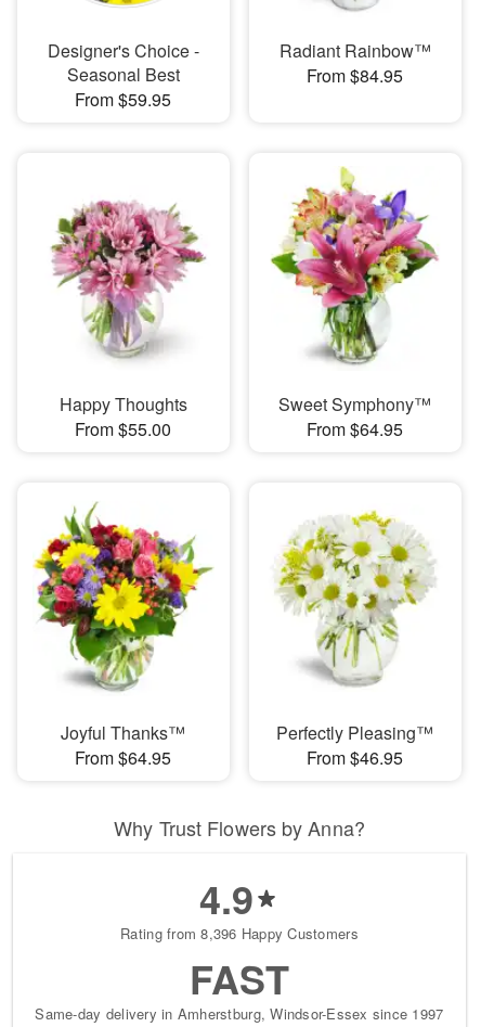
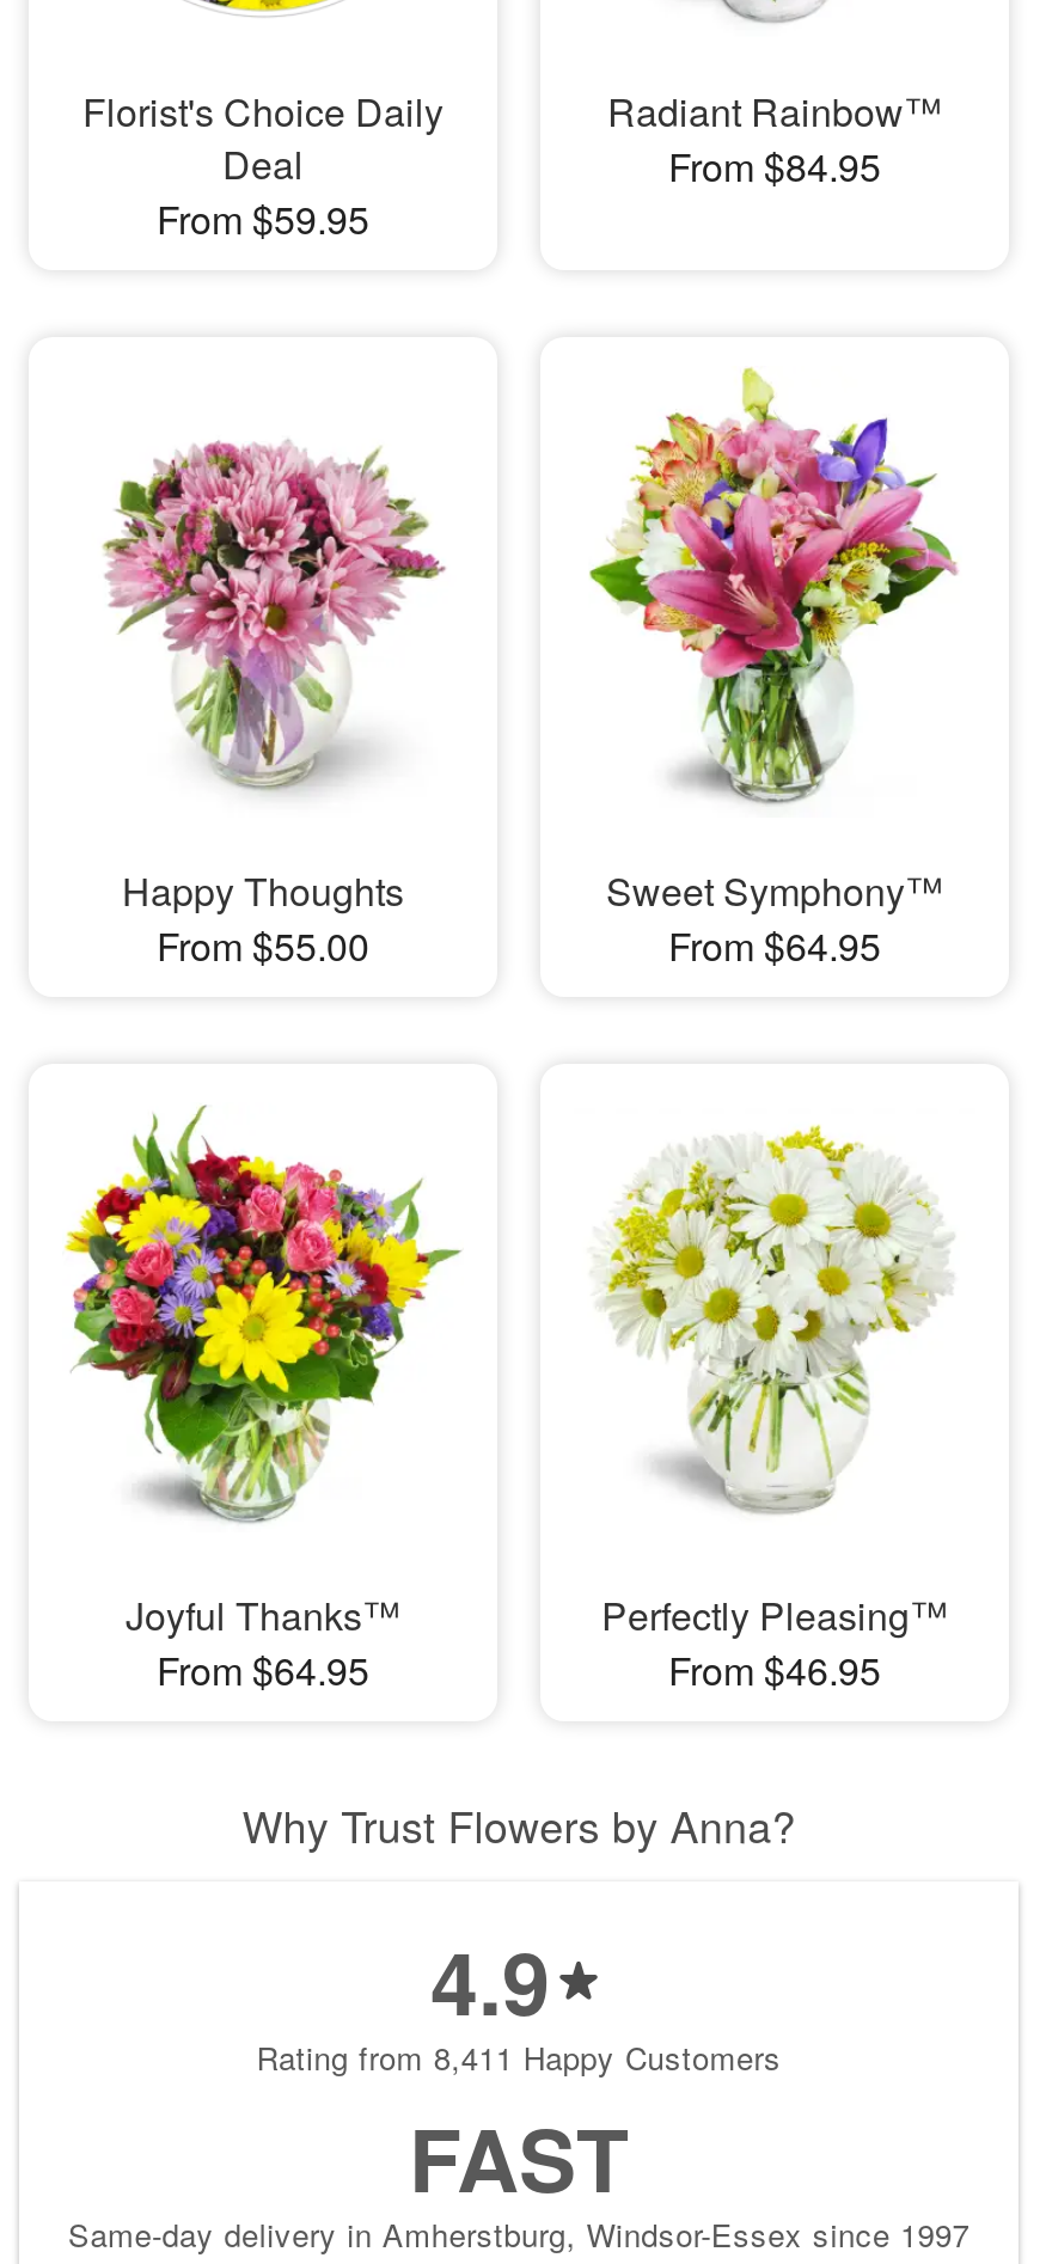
[48,38,199,87] Designer's Choice - | Seasonal Best -> [82,85,444,192] Florist's Choice Daily | Deal
[120,923,358,944] Rating from 8,396 Happy Customers -> [256,2035,781,2080] Rating from 8,411 Happy Customers

